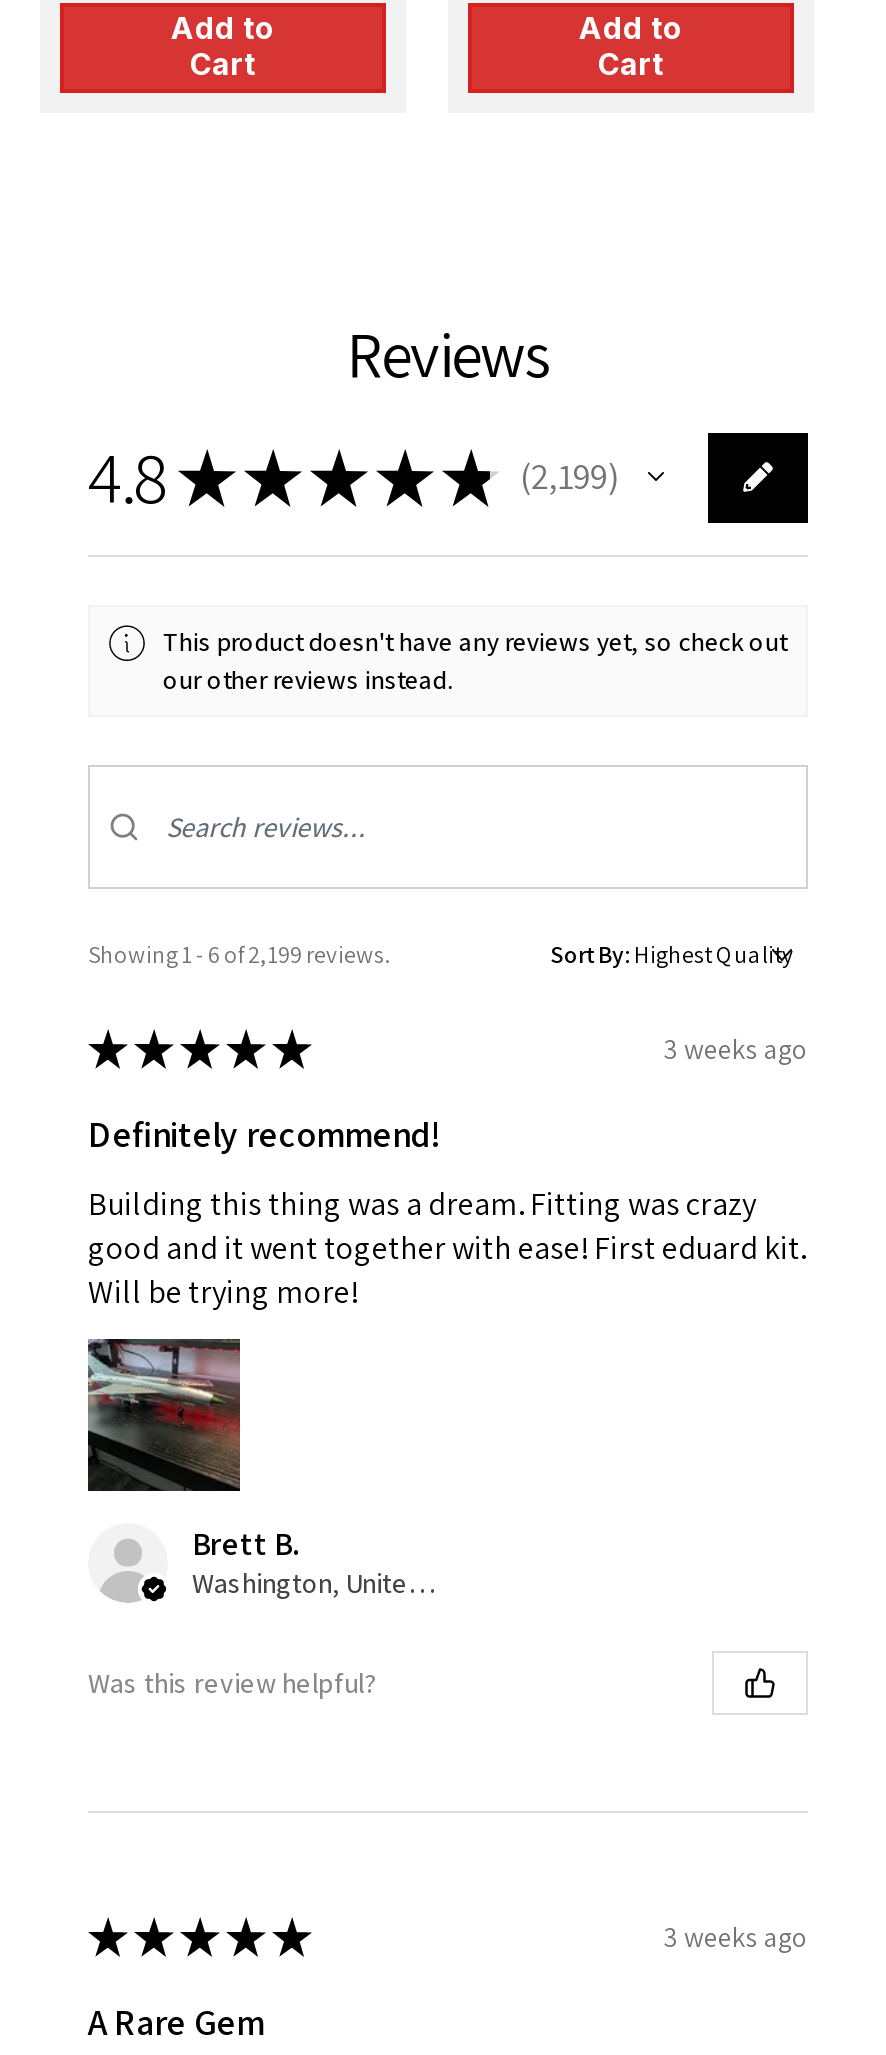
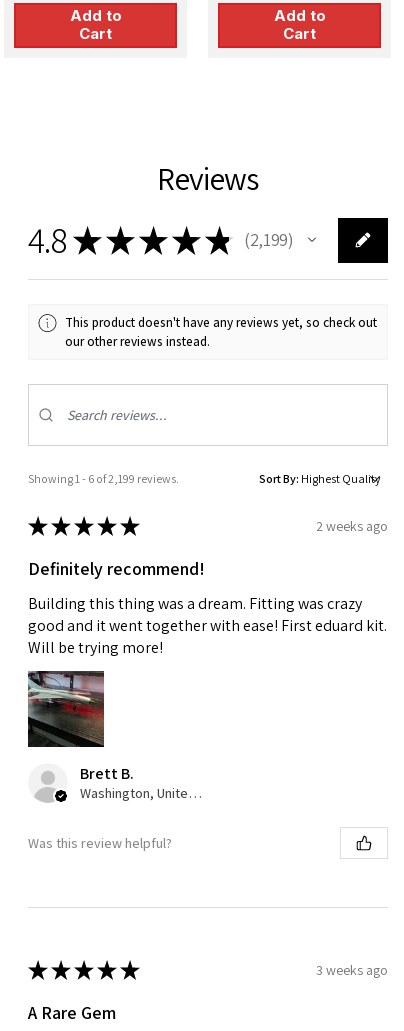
[664,1031,808,1067] 3 weeks ago -> [316,517,388,535] 2 weeks ago

